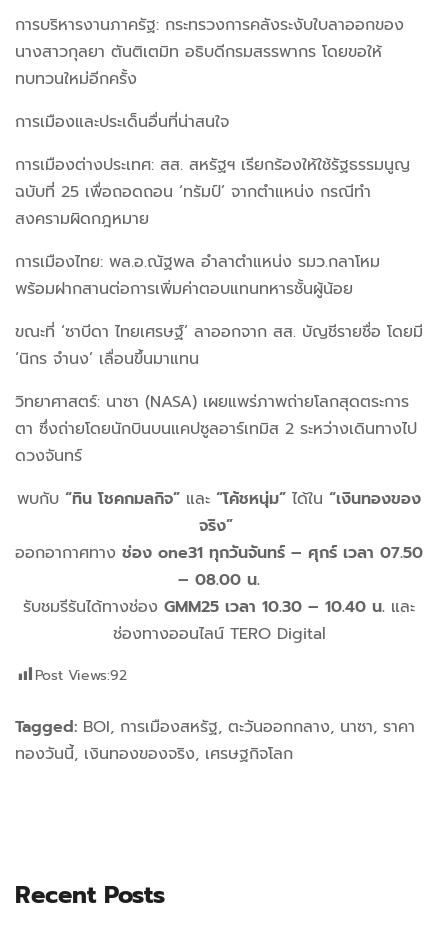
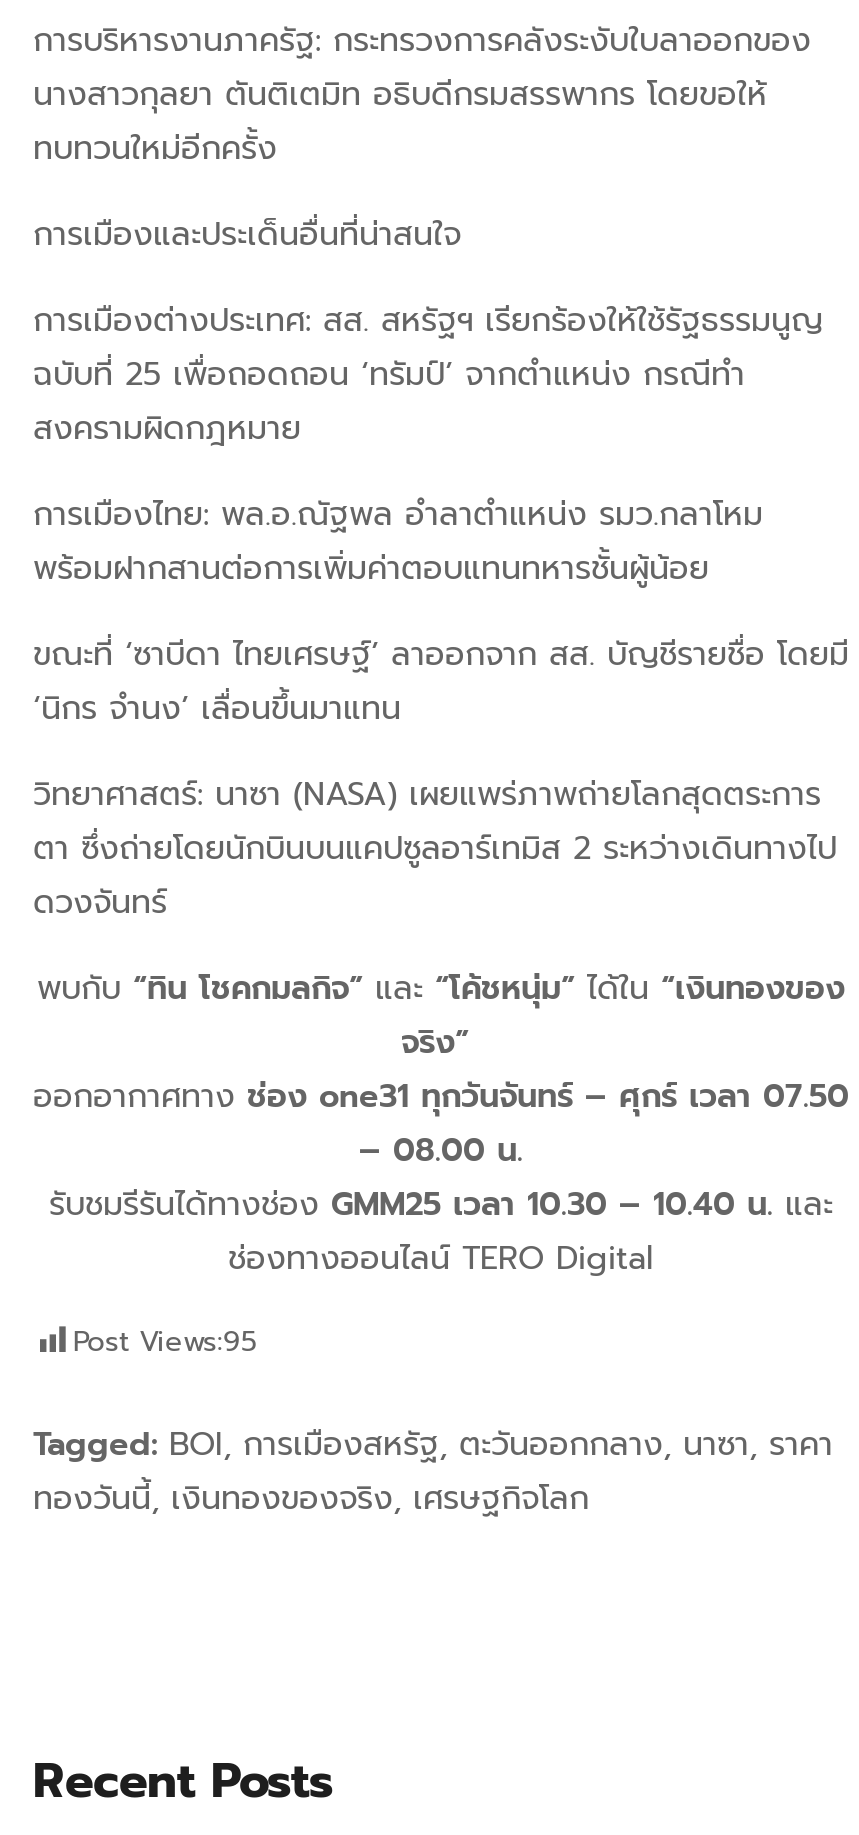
[35,665,127,686] Post Views:92 -> [73,1321,257,1363] Post Views:95

